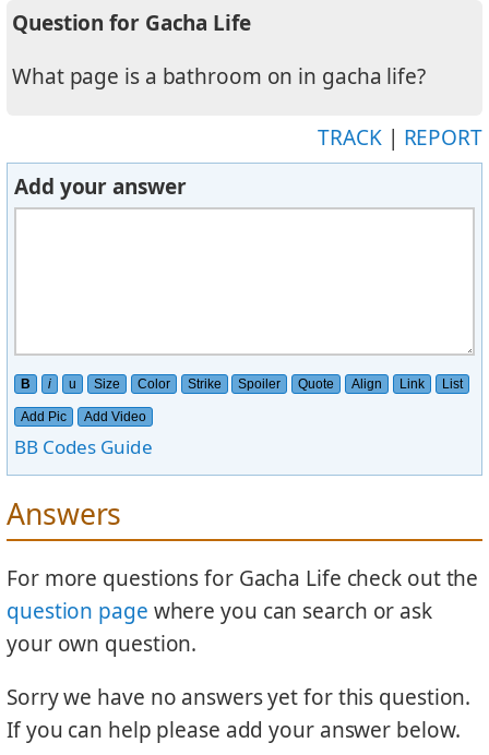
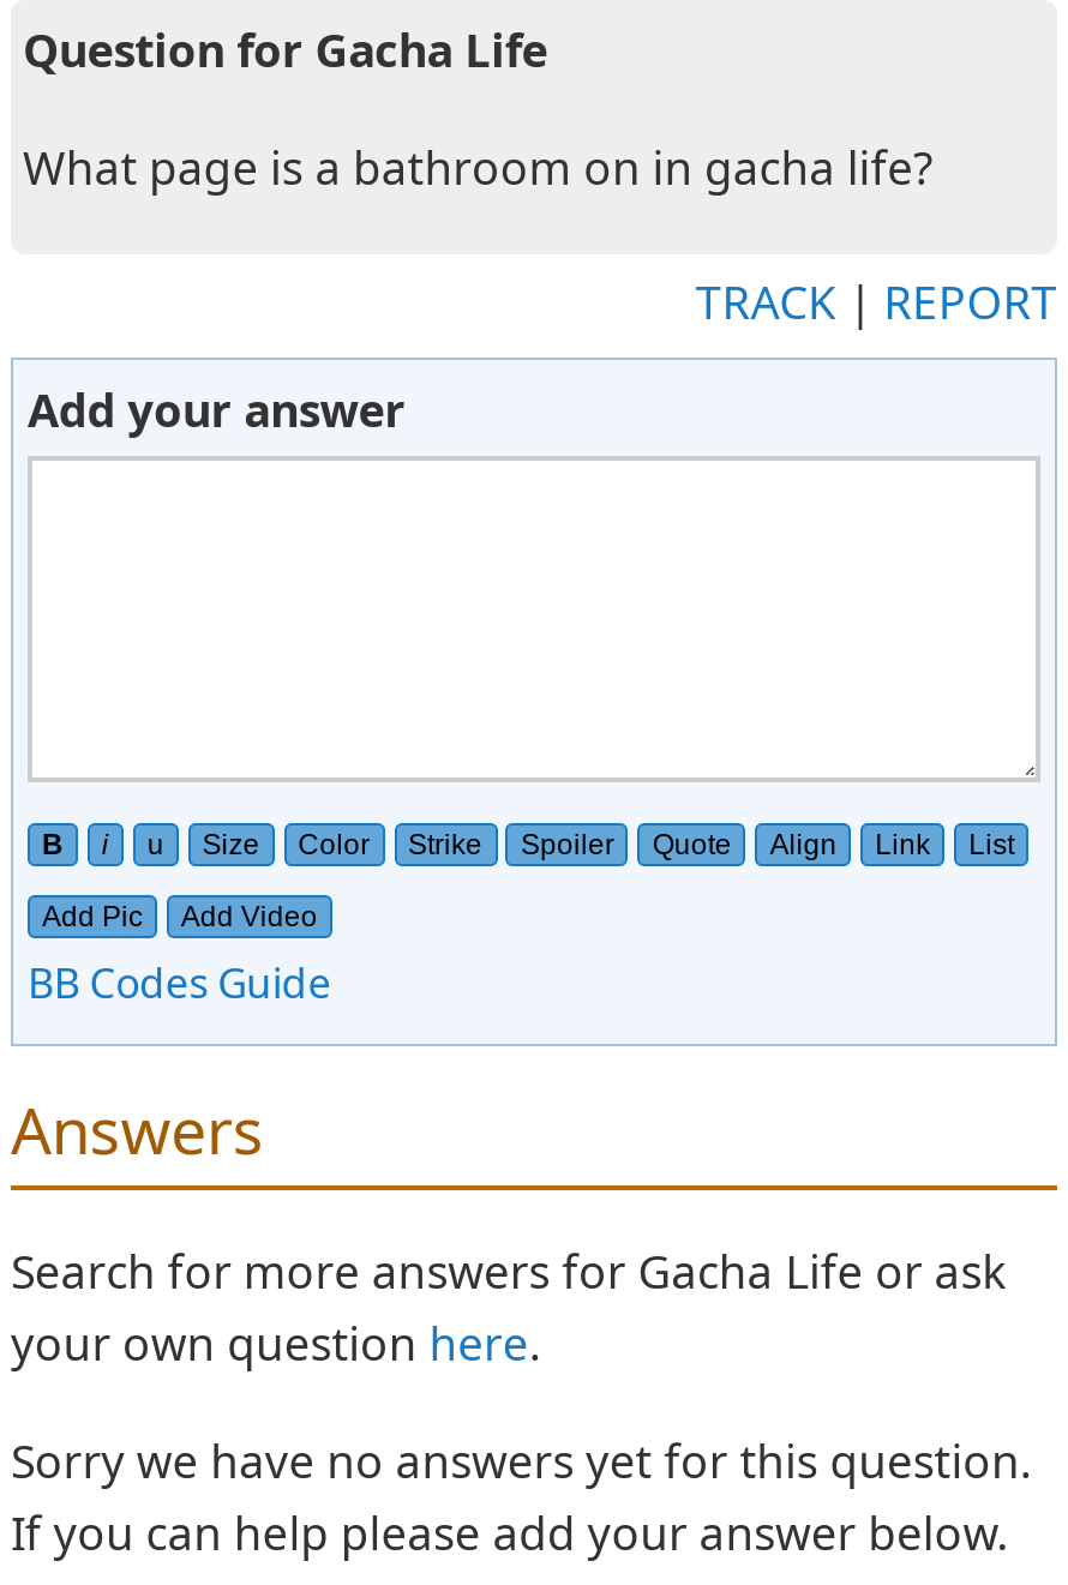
[7,564,478,658] For more questions for Gacha Life check out the | question page where you can search or ask | your own question. -> [11,1240,1006,1375] Search for more answers for Gacha Life or ask | your own question here.

